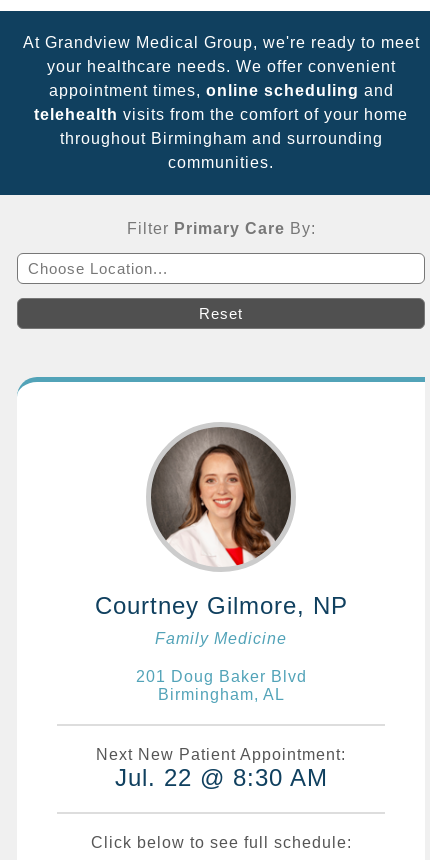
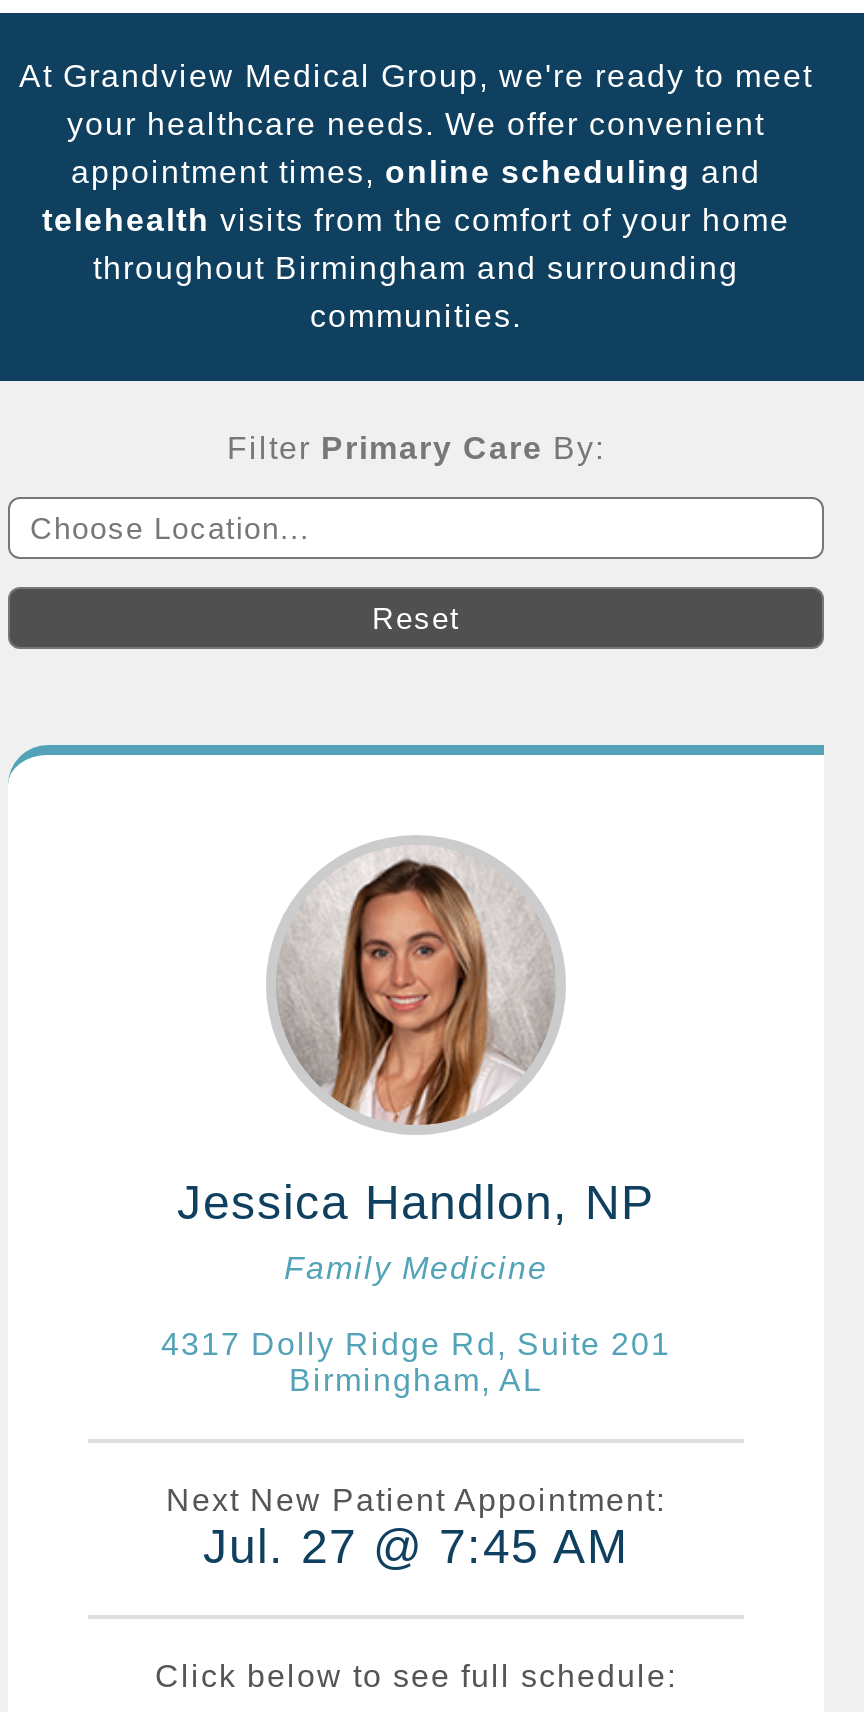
[94,426,347,619] [image] | Courtney Gilmore, NP -> [177,845,655,1229] [image] | Jessica Handlon, NP
[135,668,306,685] 201 Doug Baker Blvd -> [161,1327,671,1361] 4317 Dolly Ridge Rd, Suite 201
[114,764,327,791] Jul. 22 @ 8:30 AM -> [203,1519,629,1573] Jul. 27 @ 7:45 AM

